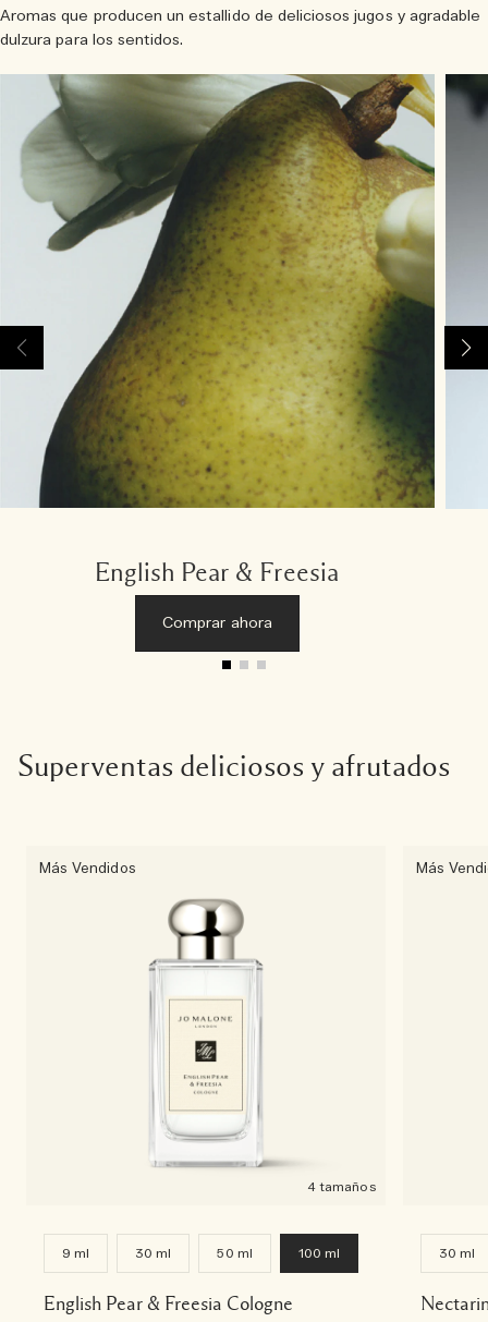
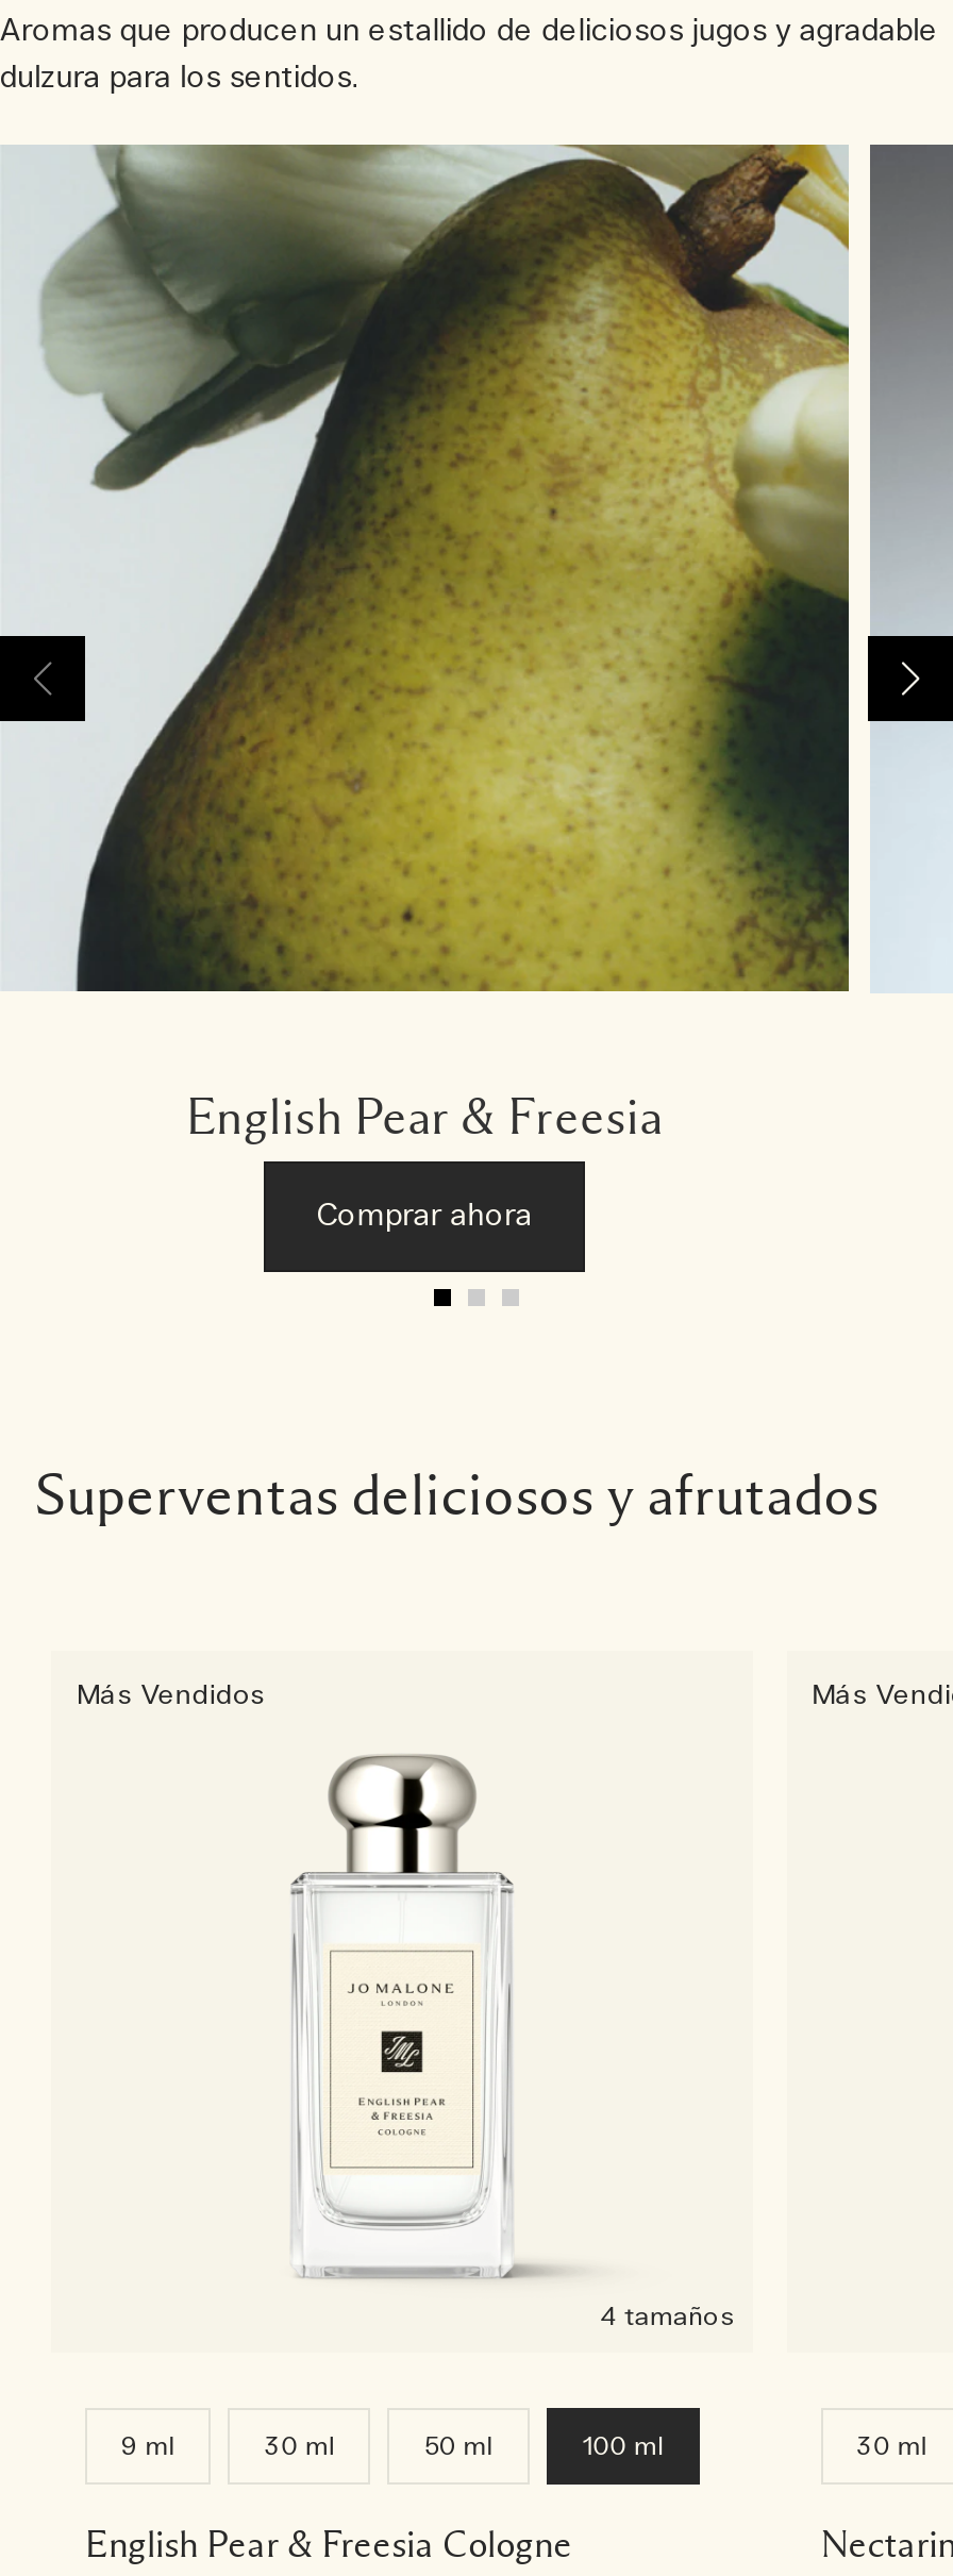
[447,75,485,122] [image] -> none

